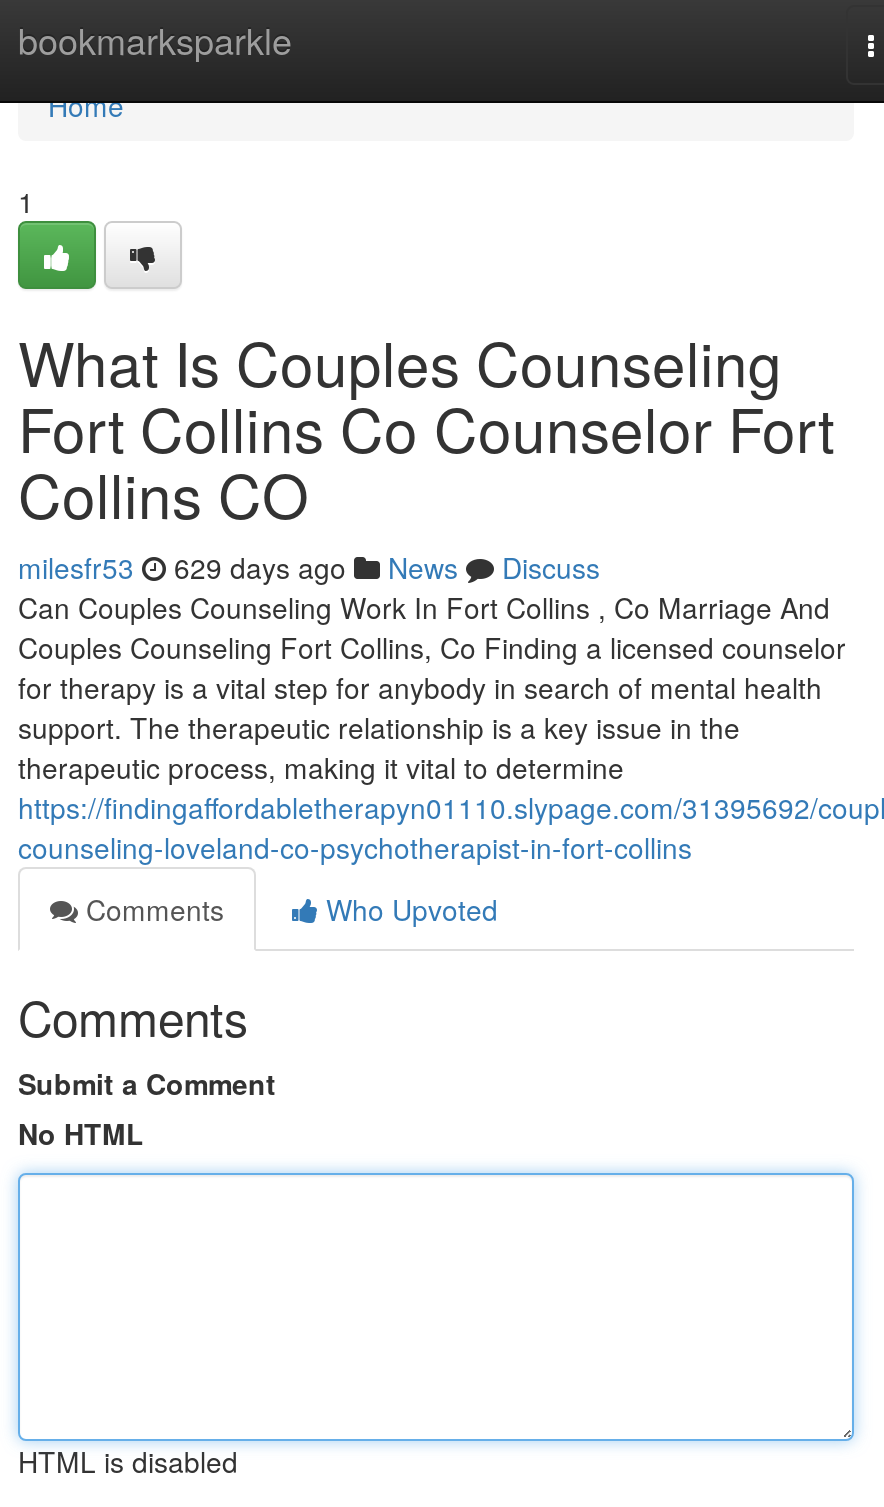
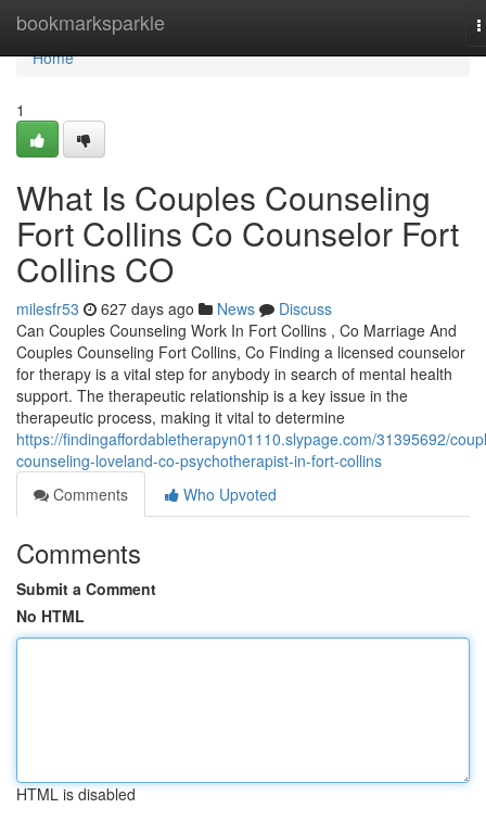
[18,547,600,587] milesfr53 629 days ago News Discuss -> [16,298,332,319] milesfr53 627 days ago News Discuss

